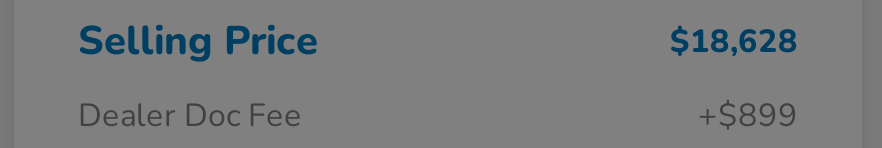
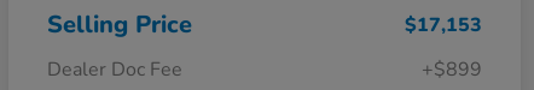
[670,20,798,64] $18,628 -> [405,12,482,38] $17,153

